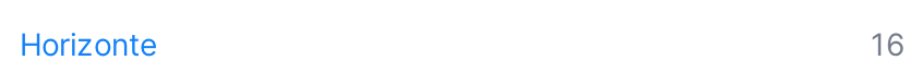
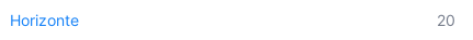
[871,24,906,61] 16 -> [437,10,455,29] 20

